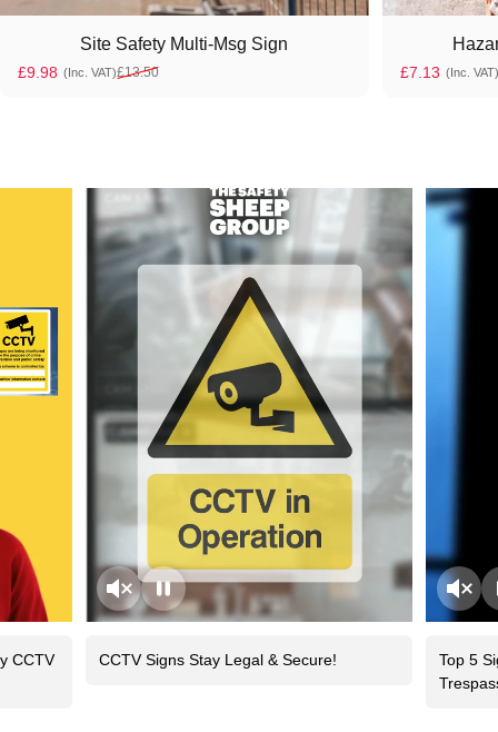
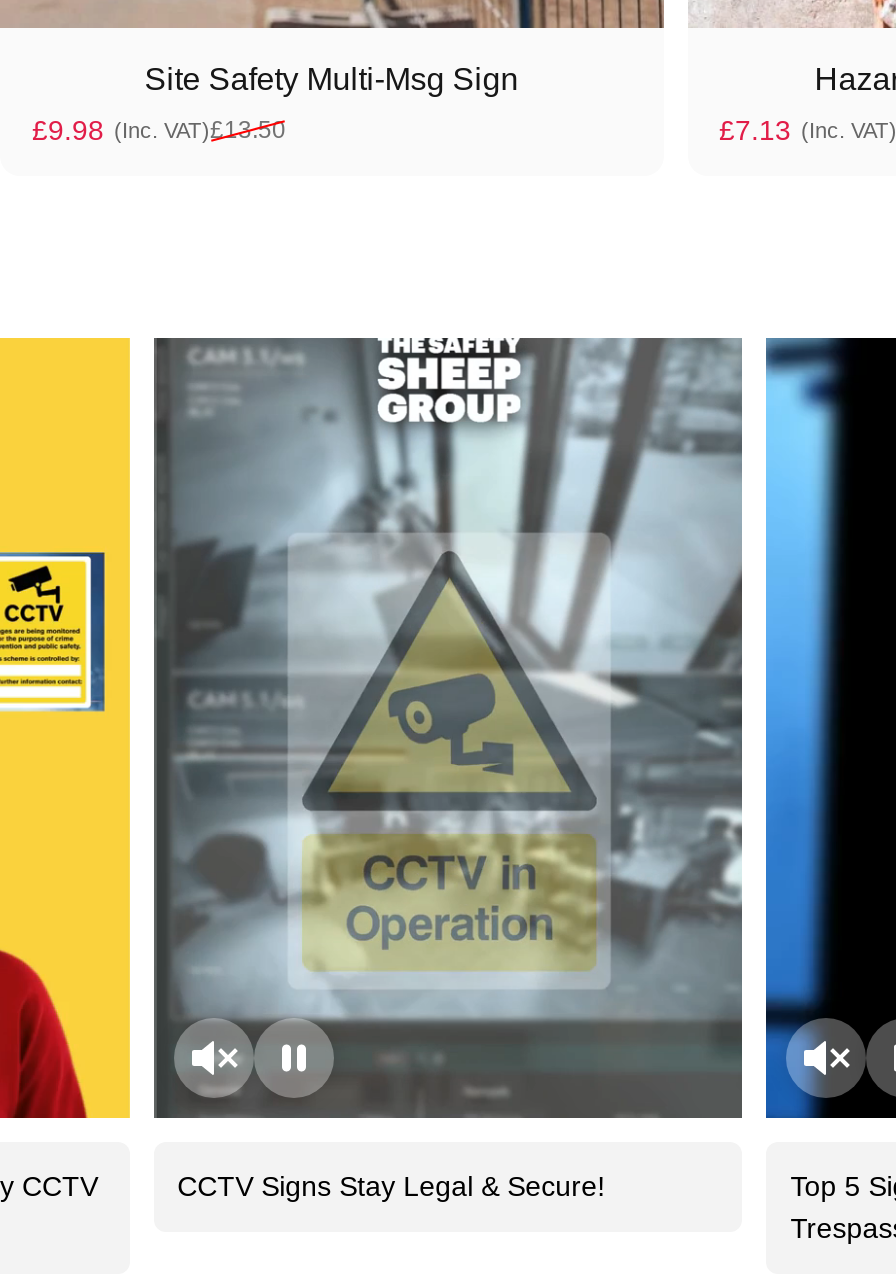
[89,188,412,622] [image] -> [162,338,742,1118] [image]

